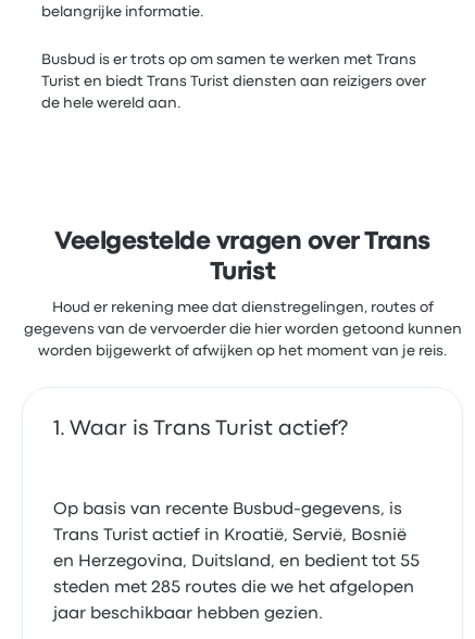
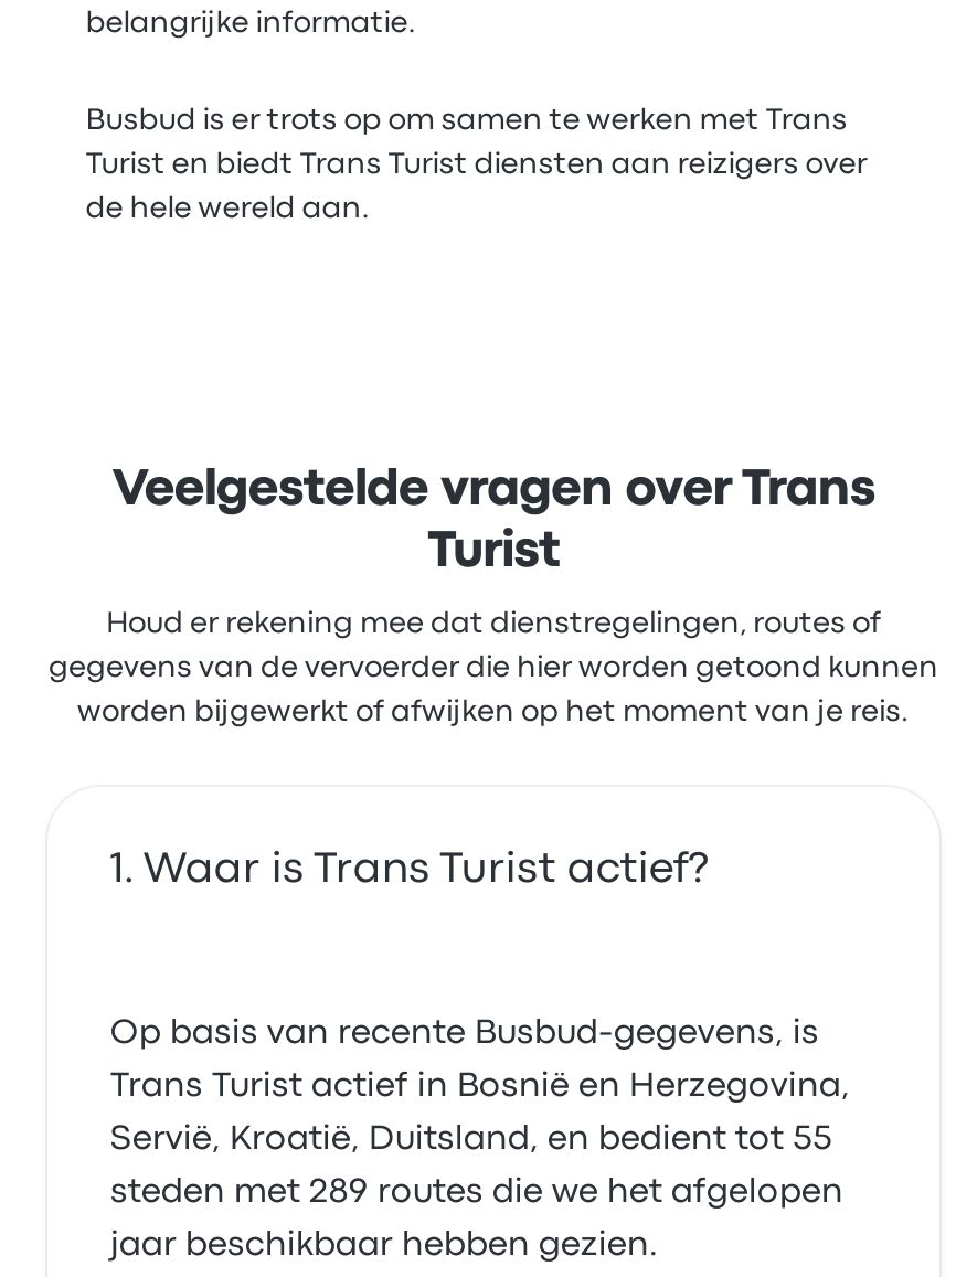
[54,528,407,543] Trans Turist actief in Kroatië, Servië, Bosnië -> [110,1072,850,1103] Trans Turist actief in Bosnië en Herzegovina,
[54,554,420,569] en Herzegovina, Duitsland, en bedient tot 55 -> [110,1125,832,1156] Servië, Kroatië, Duitsland, en bedient tot 55
[54,580,415,596] steden met 285 routes die we het afgelopen -> [110,1178,843,1209] steden met 289 routes die we het afgelopen

